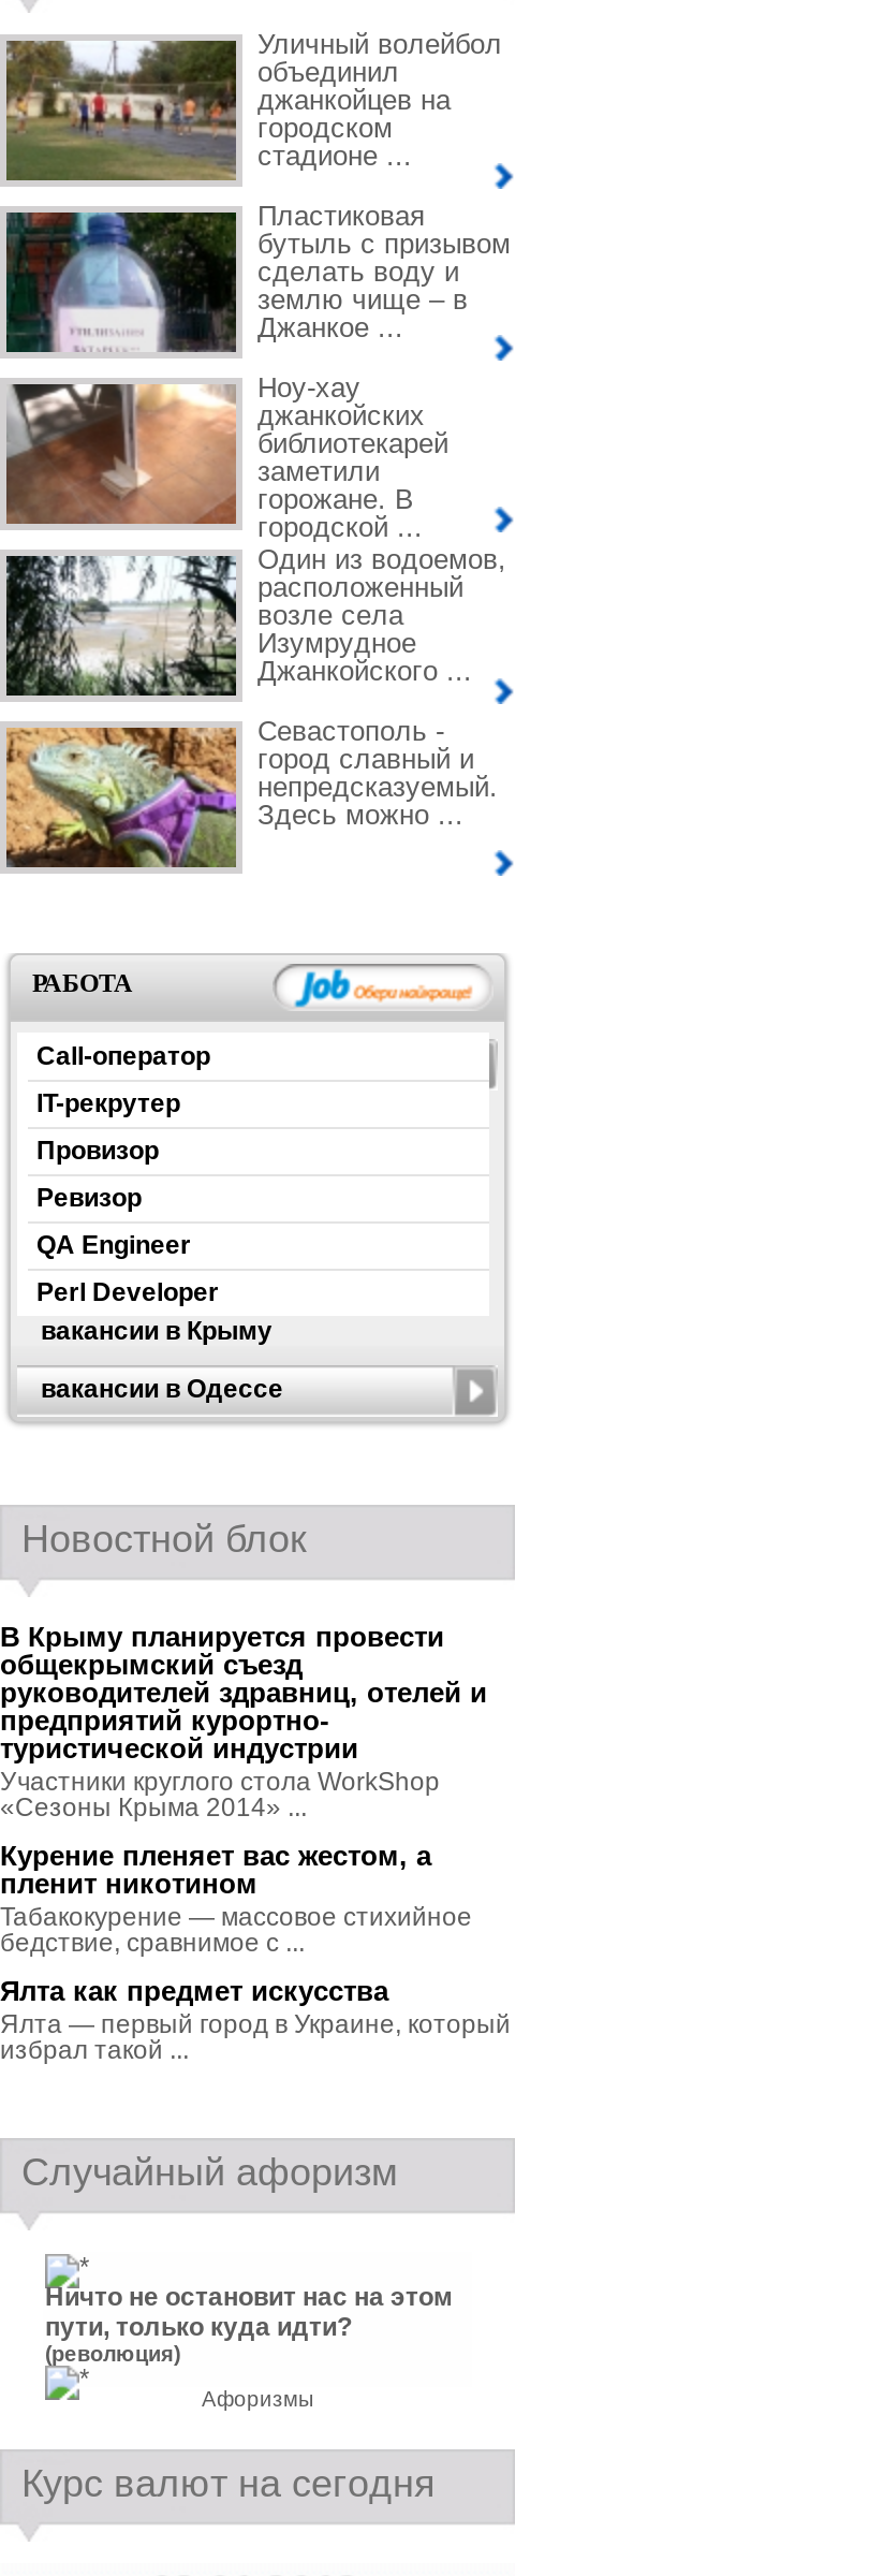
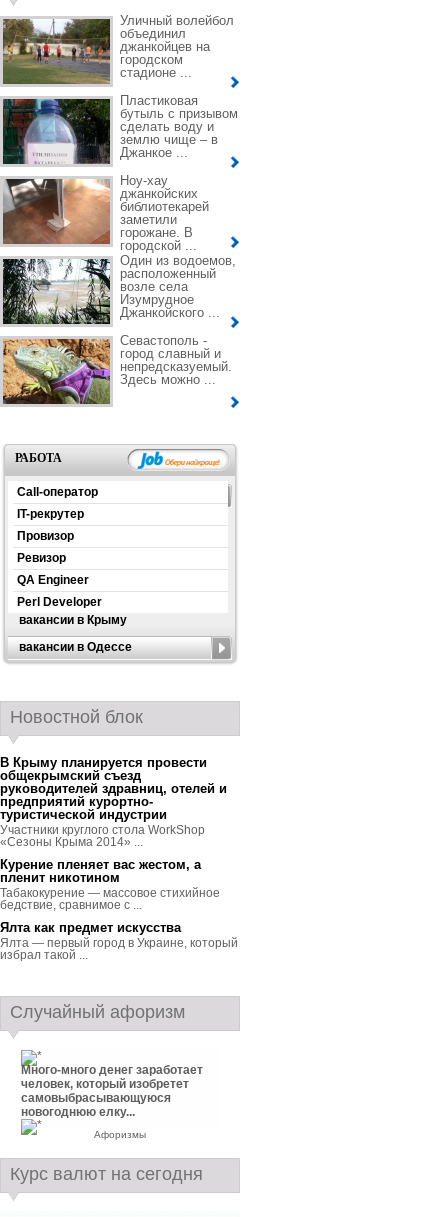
[45,2282,453,2366] Ничто не остановит нас на этом | пути, только куда идти? | (революция) -> [21,1063,203,1119] Много-много денег заработает | человек, который изобретет | самовыбрасывающуюся | новогоднюю елку...

